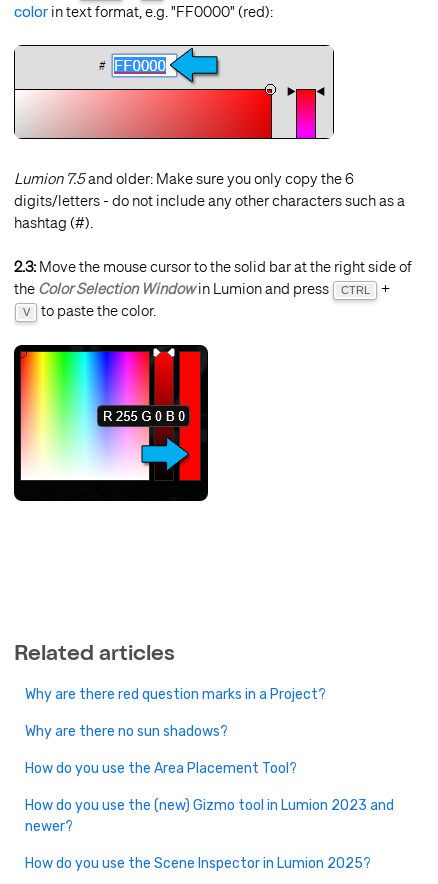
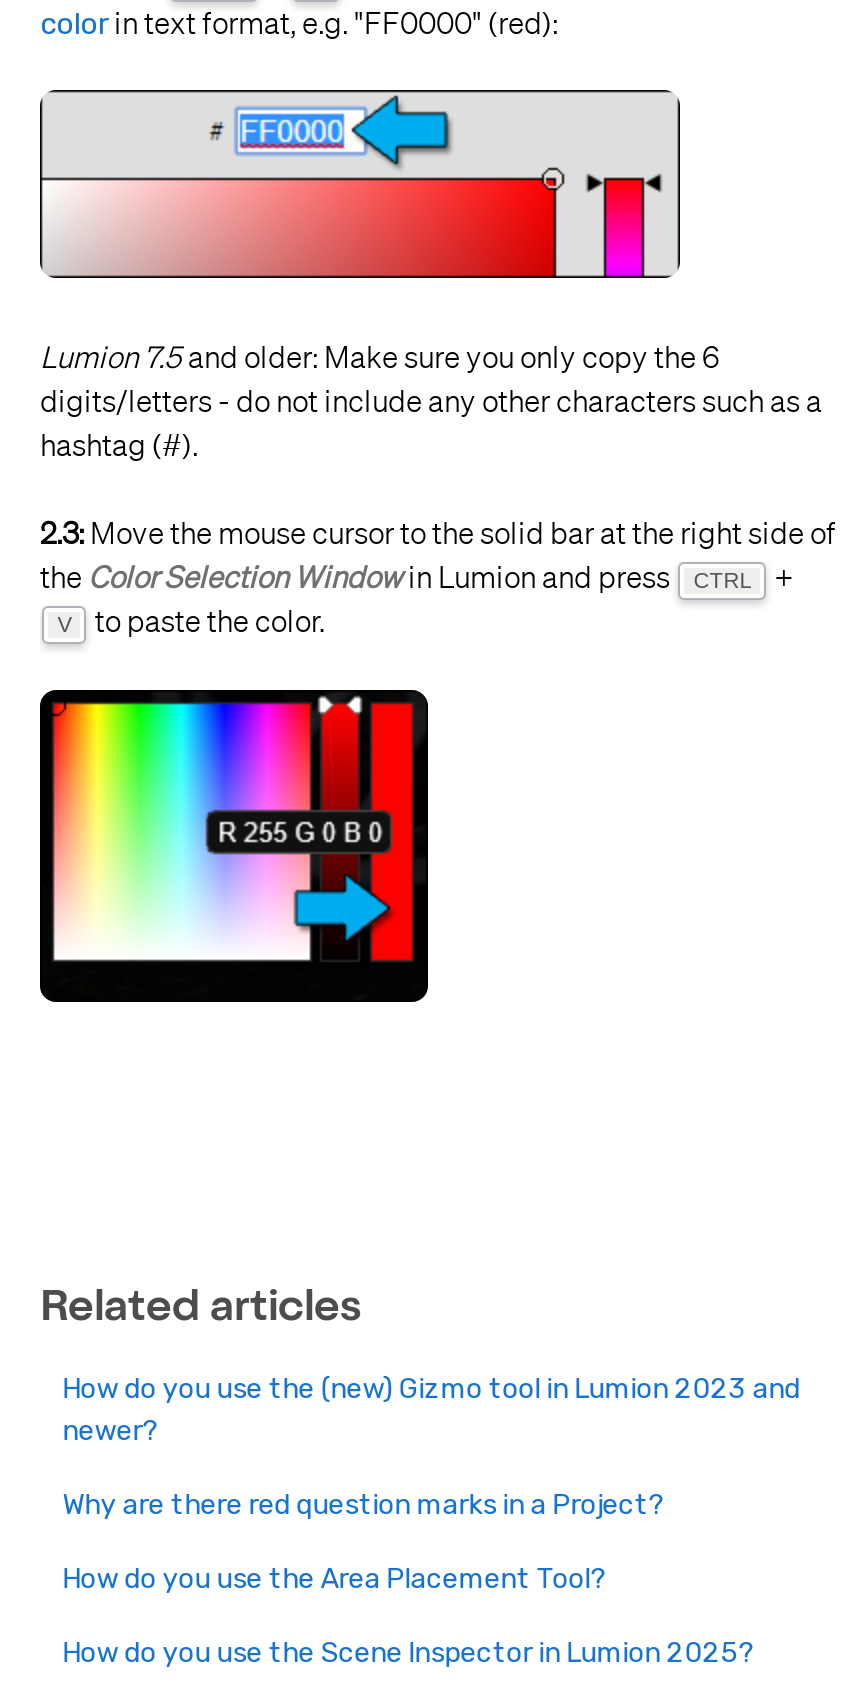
moved [25,686,326,703] -> [62,1489,664,1523]: Why are there red question marks in a Project?
[25,723,228,740] Why are there no sun shadows? -> none
moved [25,760,297,777] -> [62,1563,606,1597]: How do you use the Area Placement Tool?
moved [25,797,394,835] -> [62,1373,800,1449]: How do you use the (new) Gizmo tool in Lumion 2023 and | newer?

